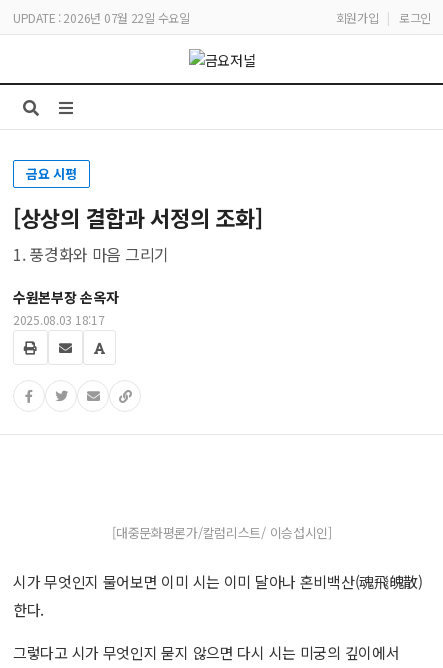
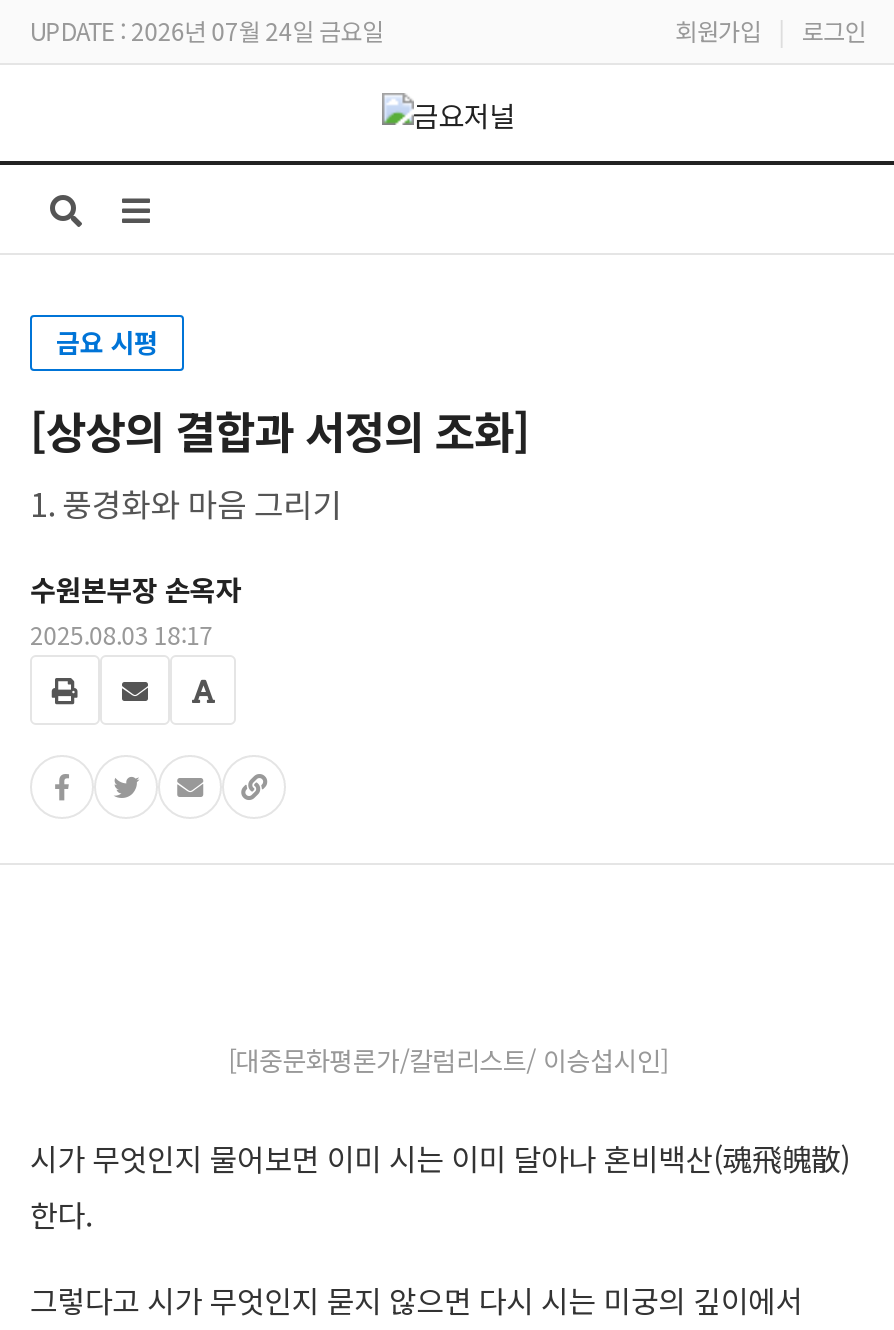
[13,8,190,25] UPDATE : 2026년 07월 22일 수요일 -> [30,12,383,46] UPDATE : 2026년 07월 24일 금요일

